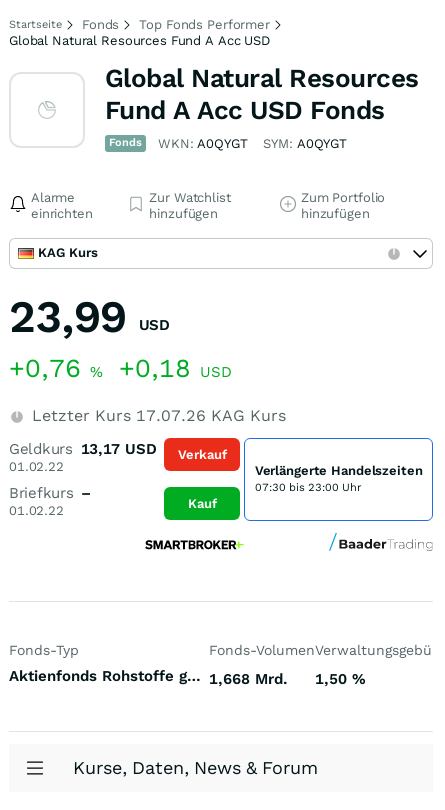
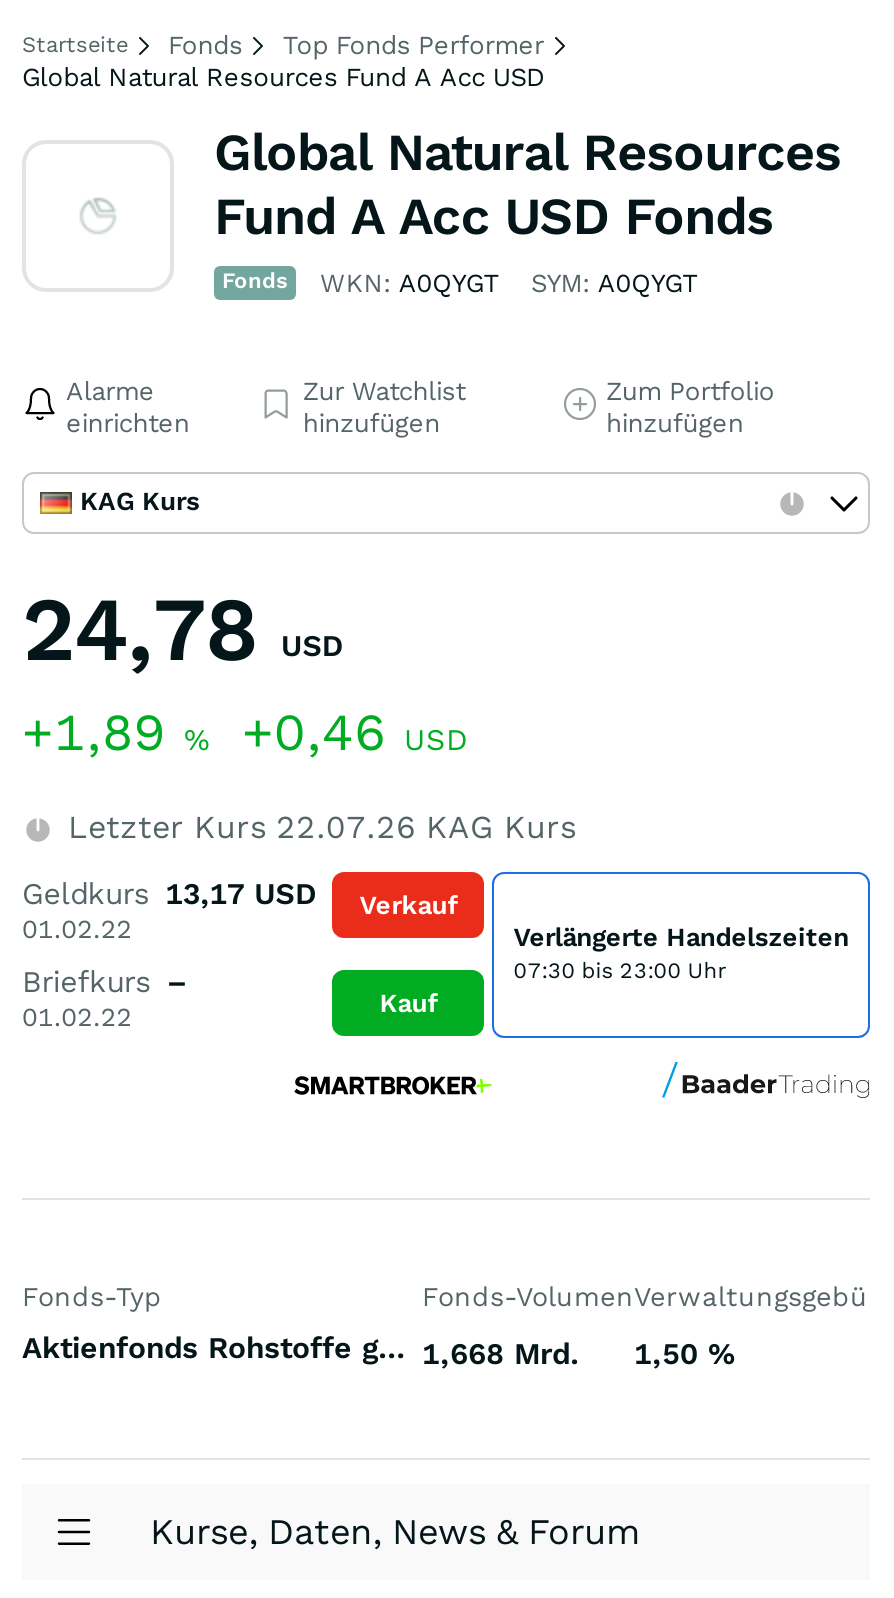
[9,290,170,343] 23,99 USD -> [22,576,343,682] 24,78 USD
[9,353,232,383] +0,76% +0,18 USD -> [22,702,468,762] +1,89% +0,46 USD
[27,406,286,425] Letzter Kurs 17.07.26 KAG Kurs -> [58,808,576,846] Letzter Kurs 22.07.26 KAG Kurs

